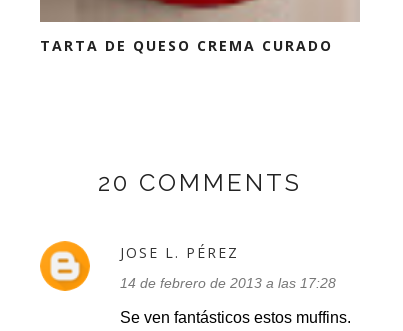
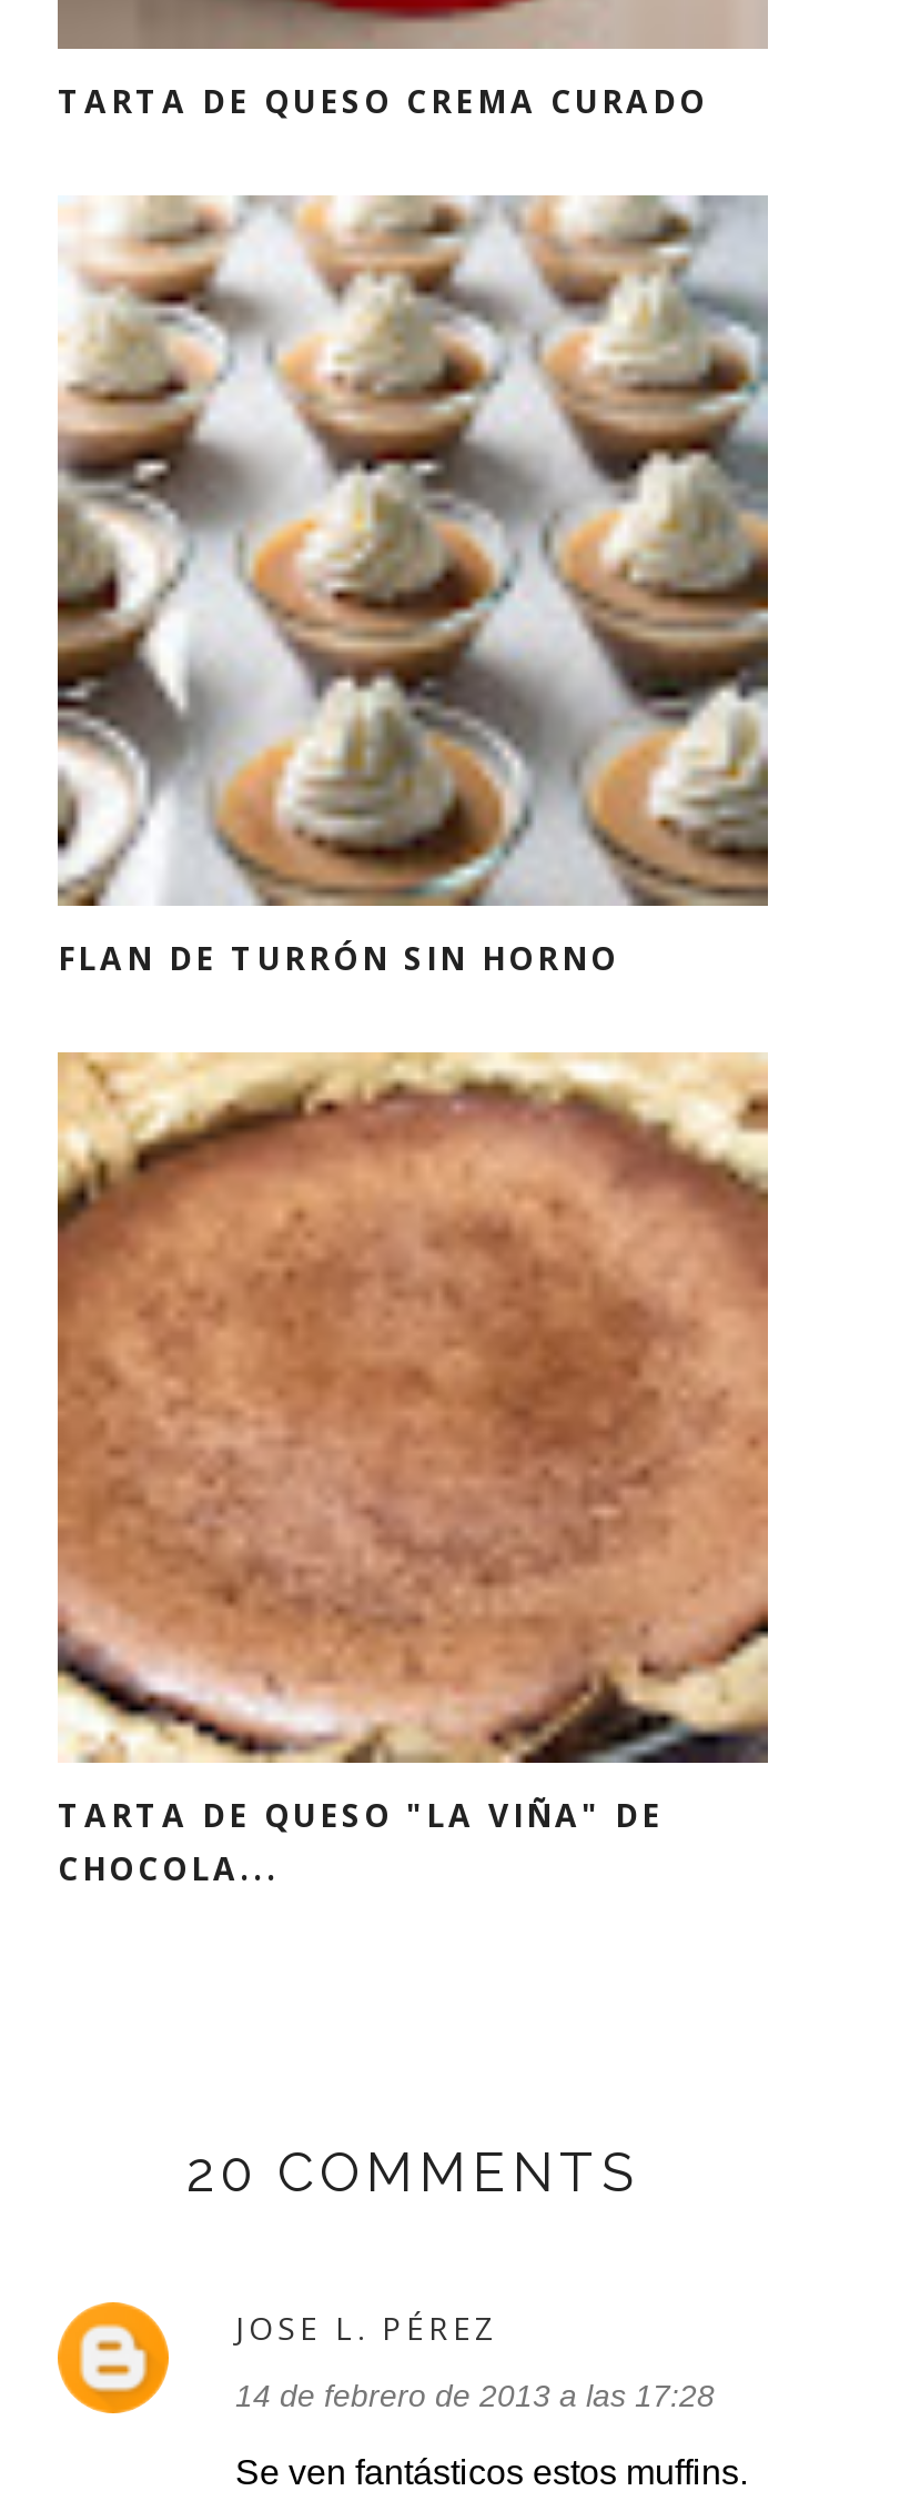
none -> [55,193,768,980] [image] | FLAN DE TURRÓN SIN HORNO
none -> [55,1050,768,1890] [image] | TARTA DE QUESO "LA VIÑA" DE | CHOCOLA...

